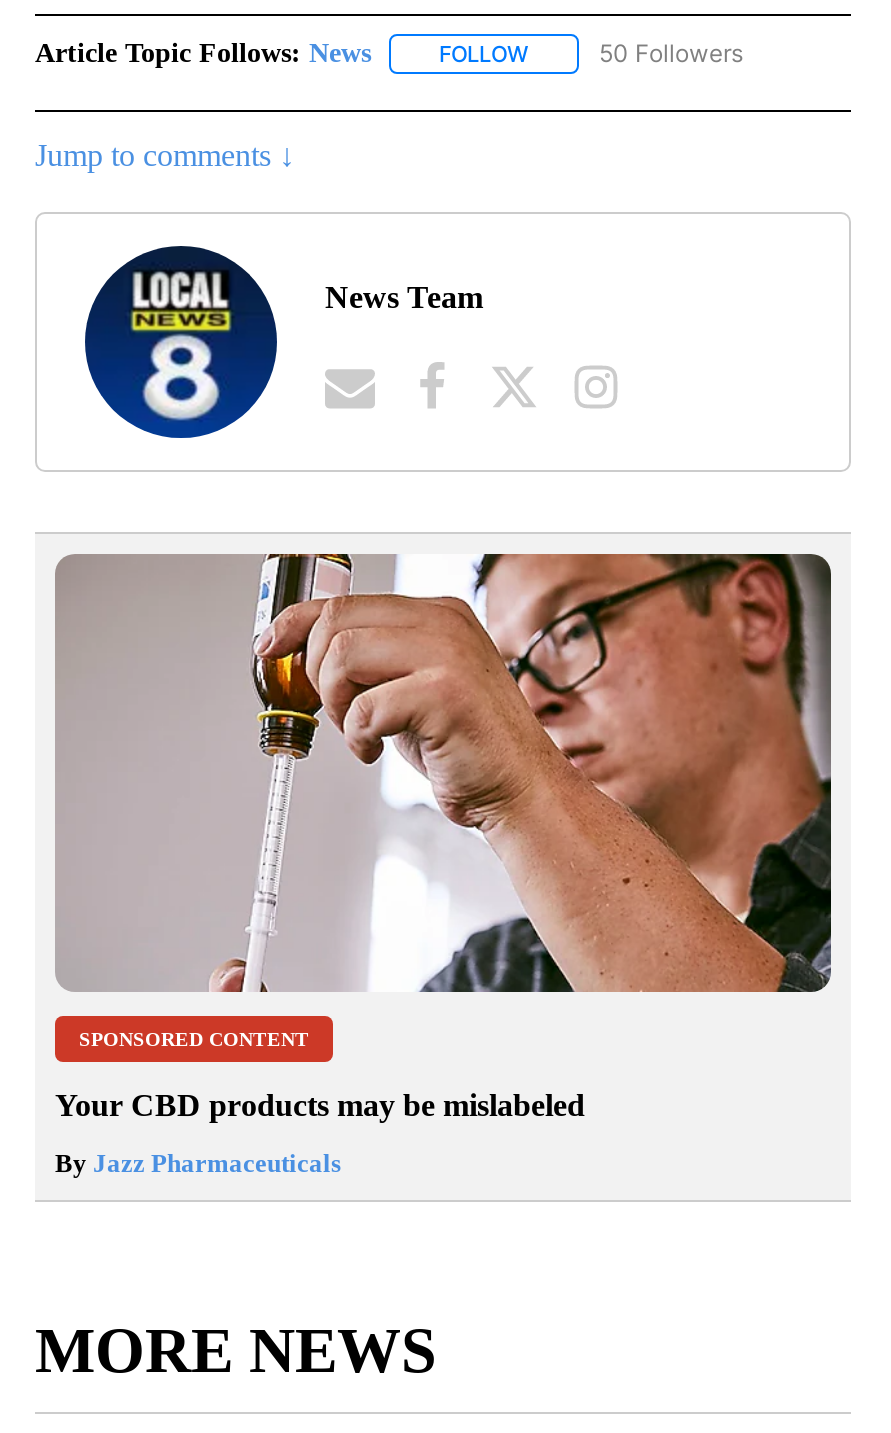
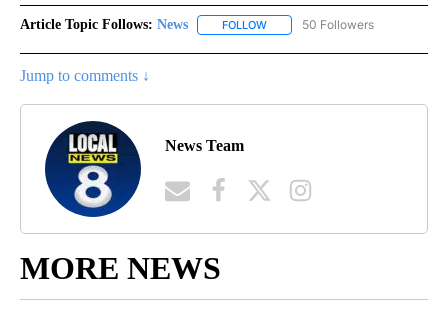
[53,552,833,1177] [image] | SPONSORED CONTENT | Your CBD products may be mislabeled | By Jazz Pharmaceuticals -> none

